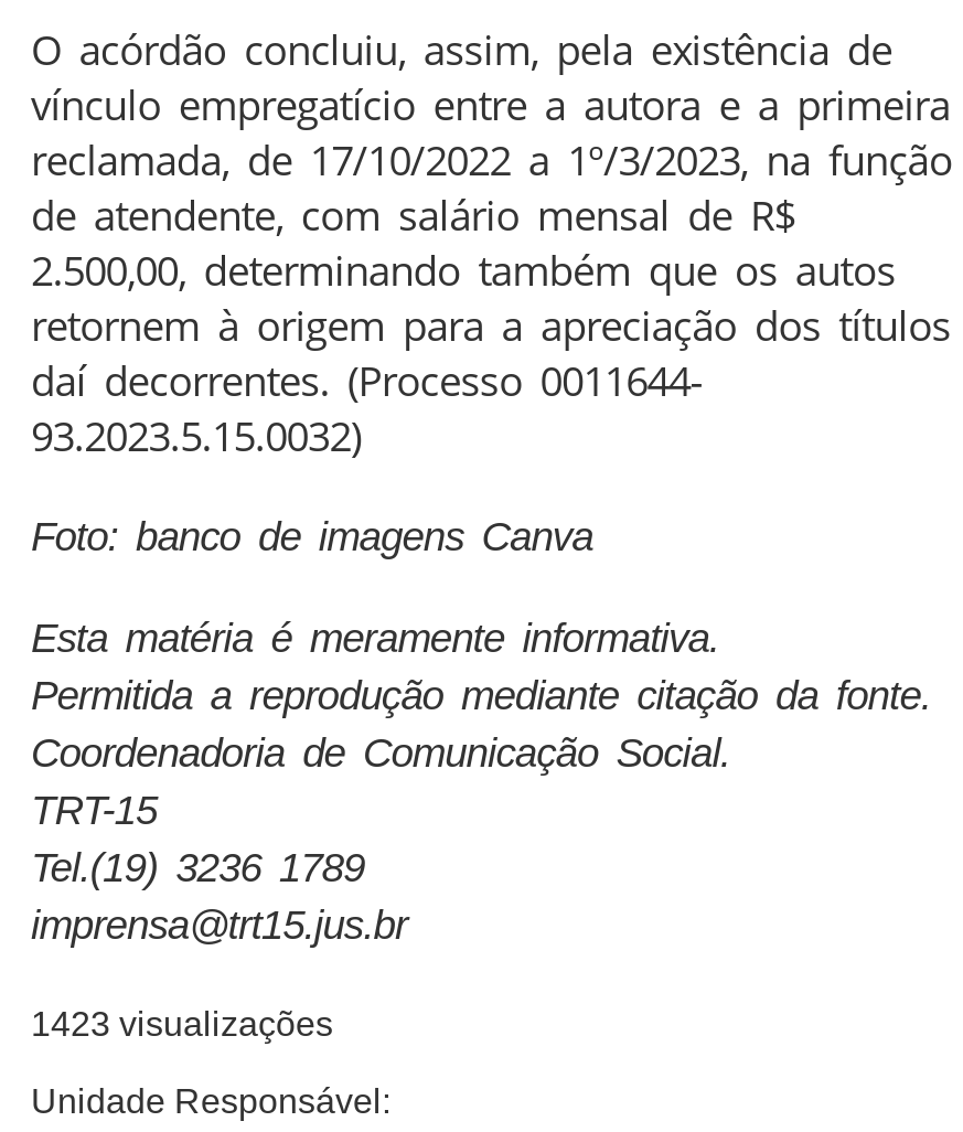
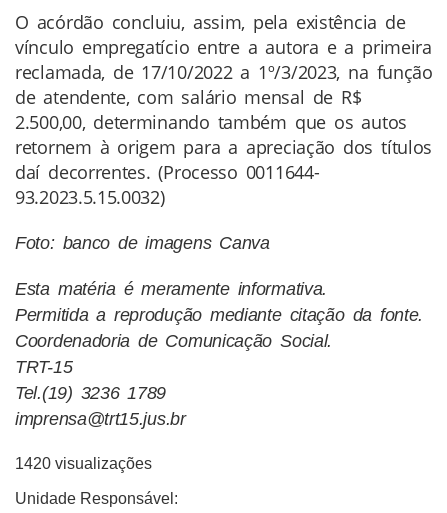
[31,1006,333,1044] 1423 visualizações -> [15,455,152,472] 1420 visualizações

